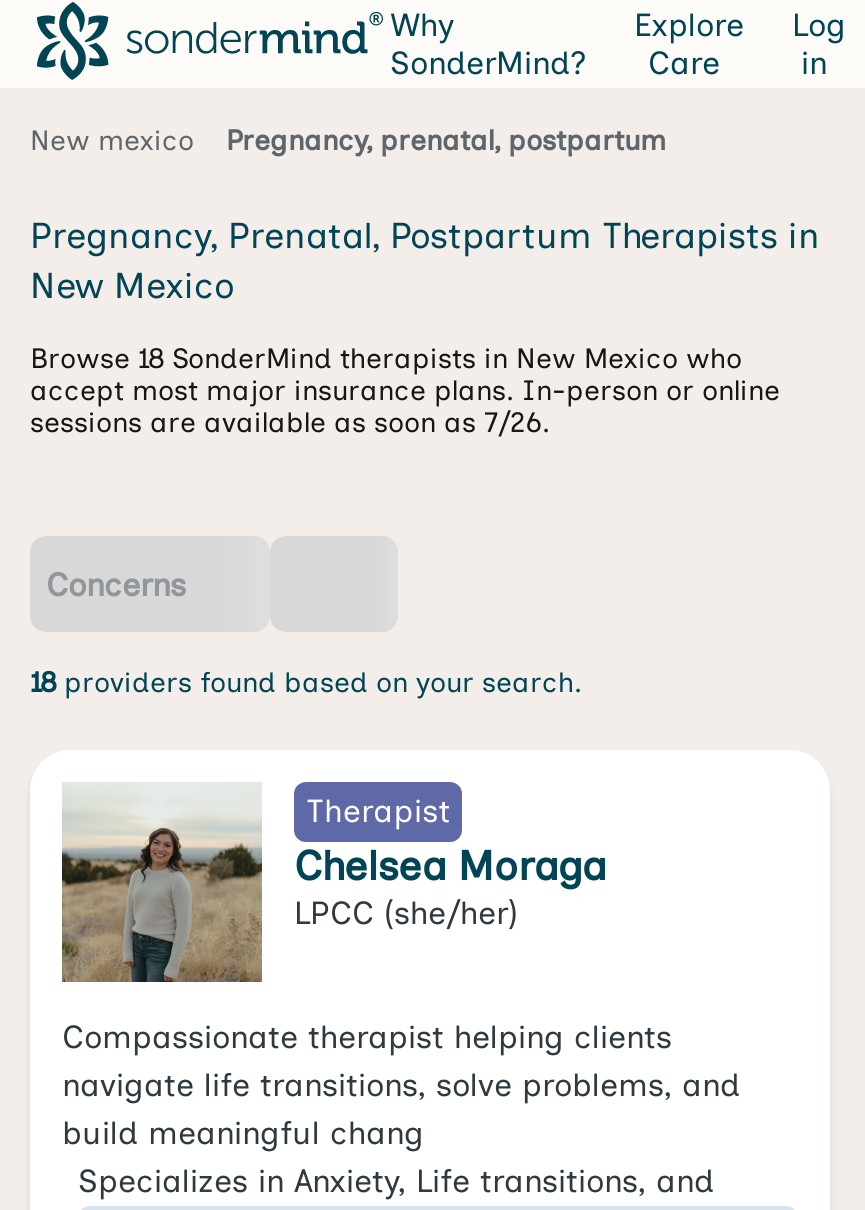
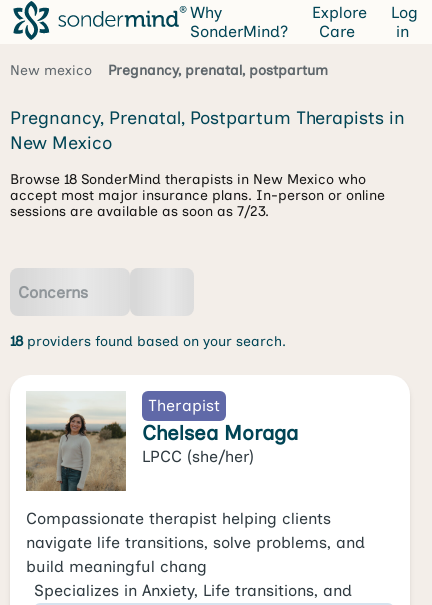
[30,406,550,440] sessions are available as soon as 7/26. -> [10,203,269,220] sessions are available as soon as 7/23.

